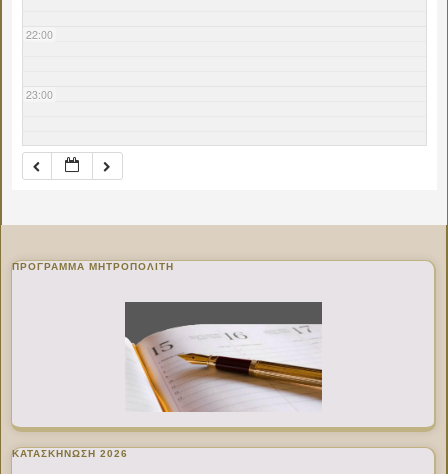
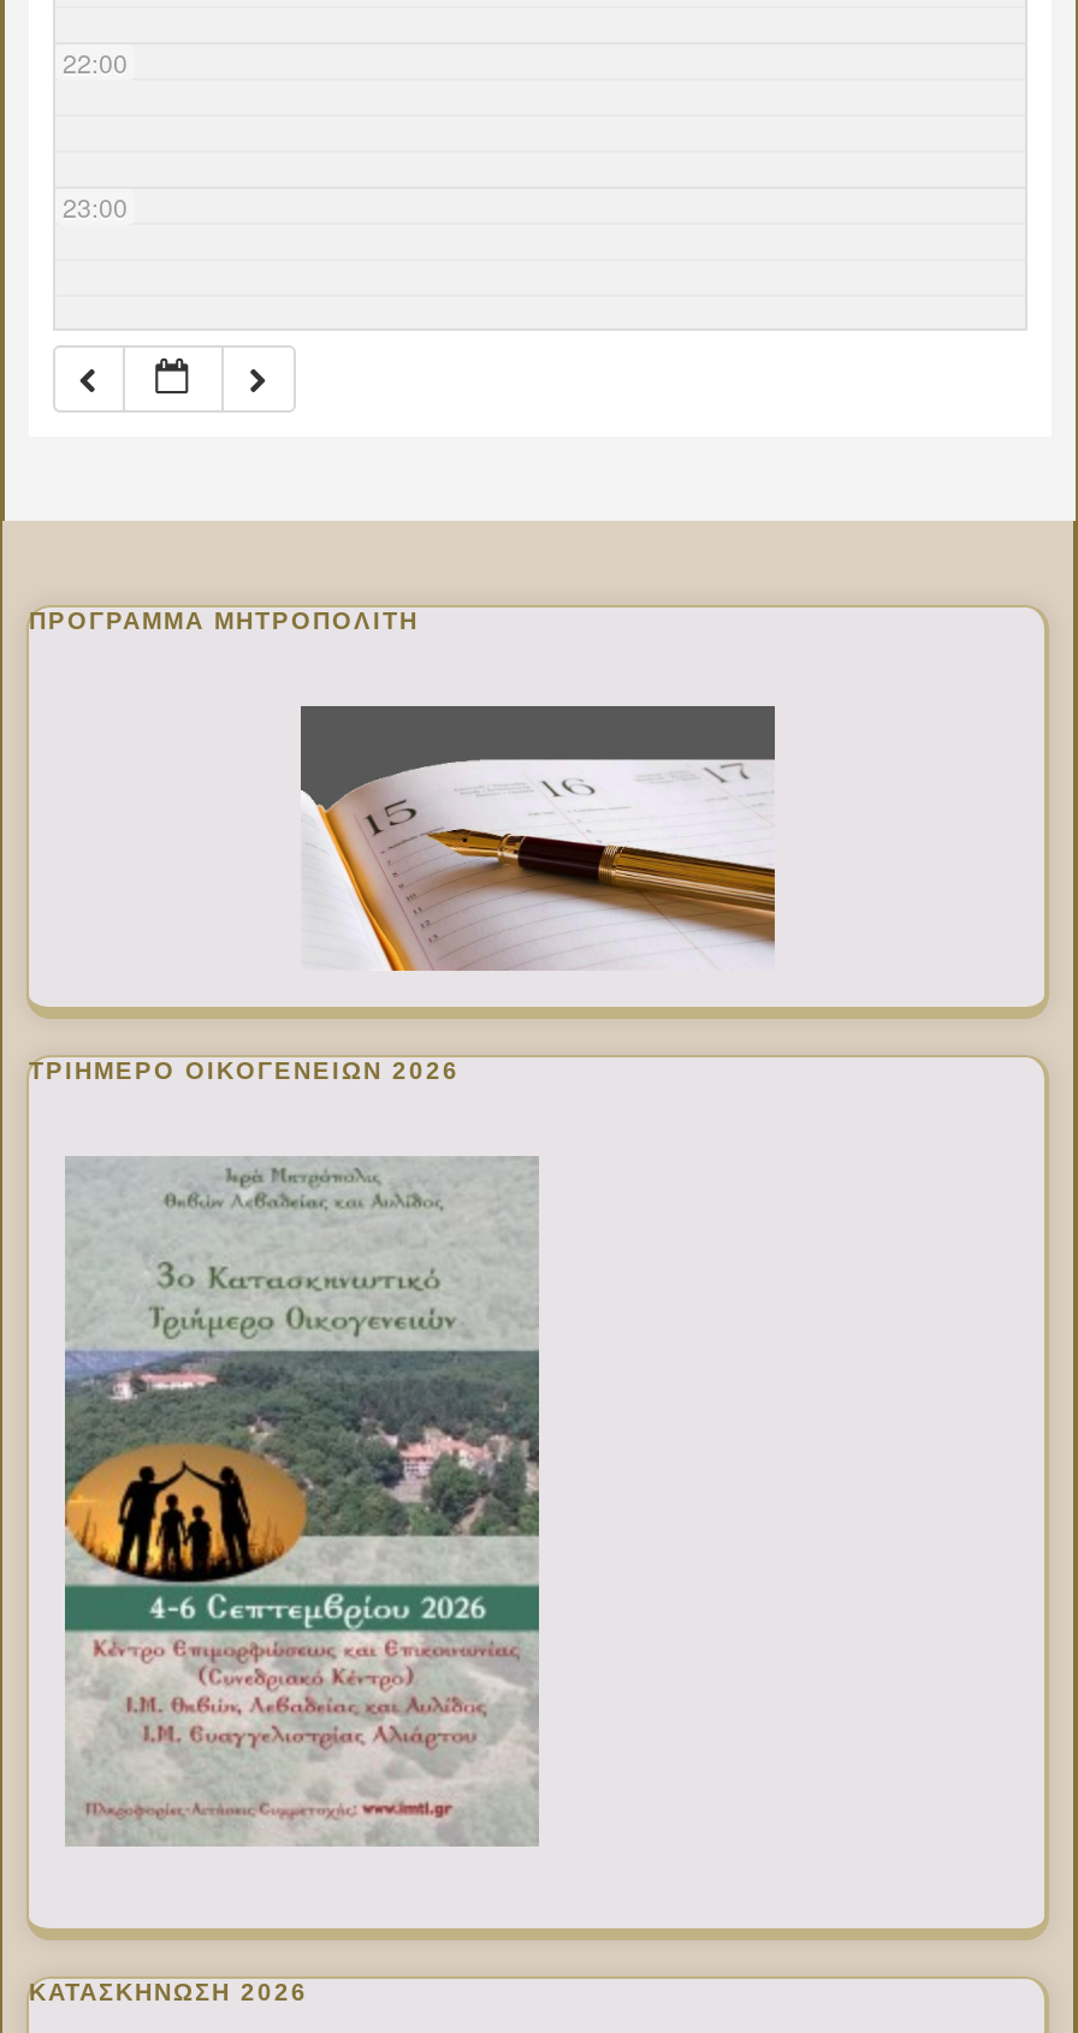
none -> [29,1058,460,1085] ΤΡΙΗΜΕΡΟ ΟΙΚΟΓΕΝΕΙΩΝ 2026
none -> [63,1156,541,1847] [image]

